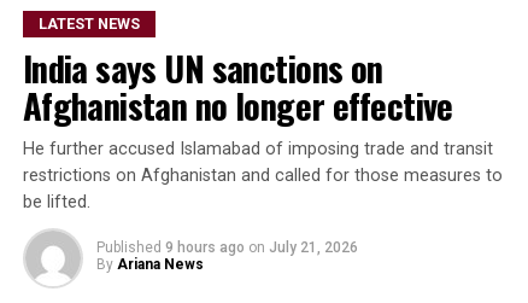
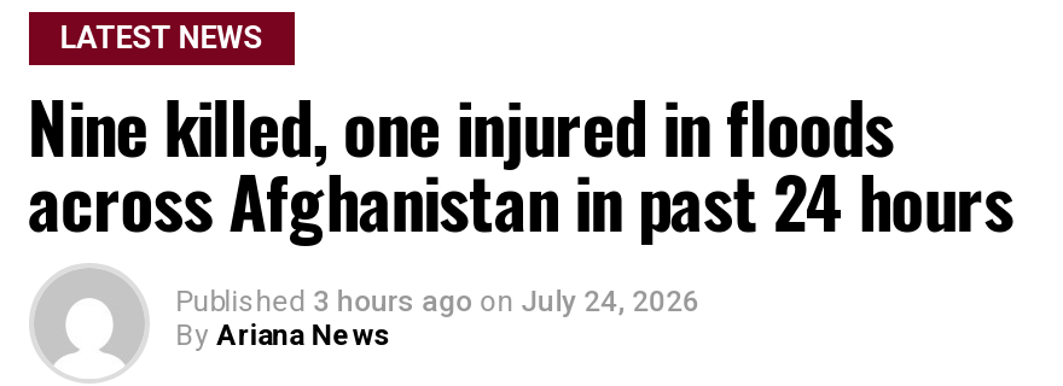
[23,42,502,255] India says UN sanctions on | Afghanistan no longer effective | He further accused Islamabad of imposing trade and transit | restrictions on Afghanistan and called for those measures to | be lifted. | Published 9 hours ago on July 21, 2026 -> [28,76,1013,320] Nine killed, one injured in floods | across Afghanistan in past 24 hours | Published 3 hours ago on July 24, 2026

